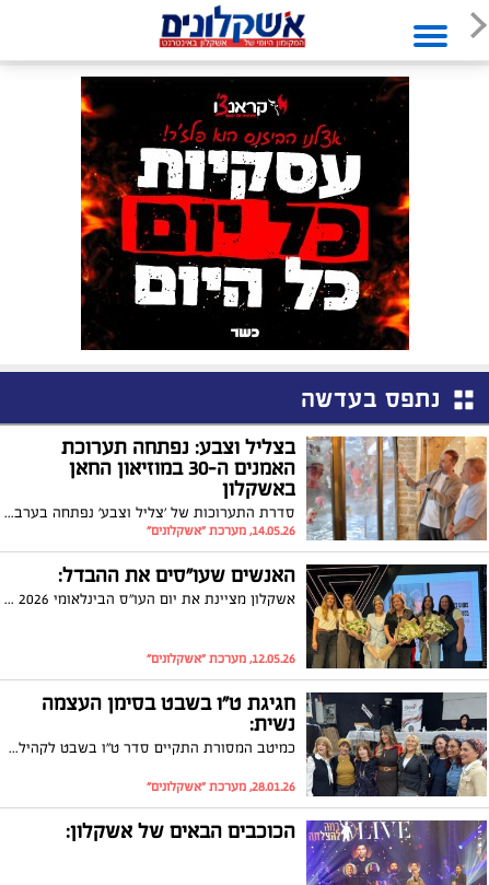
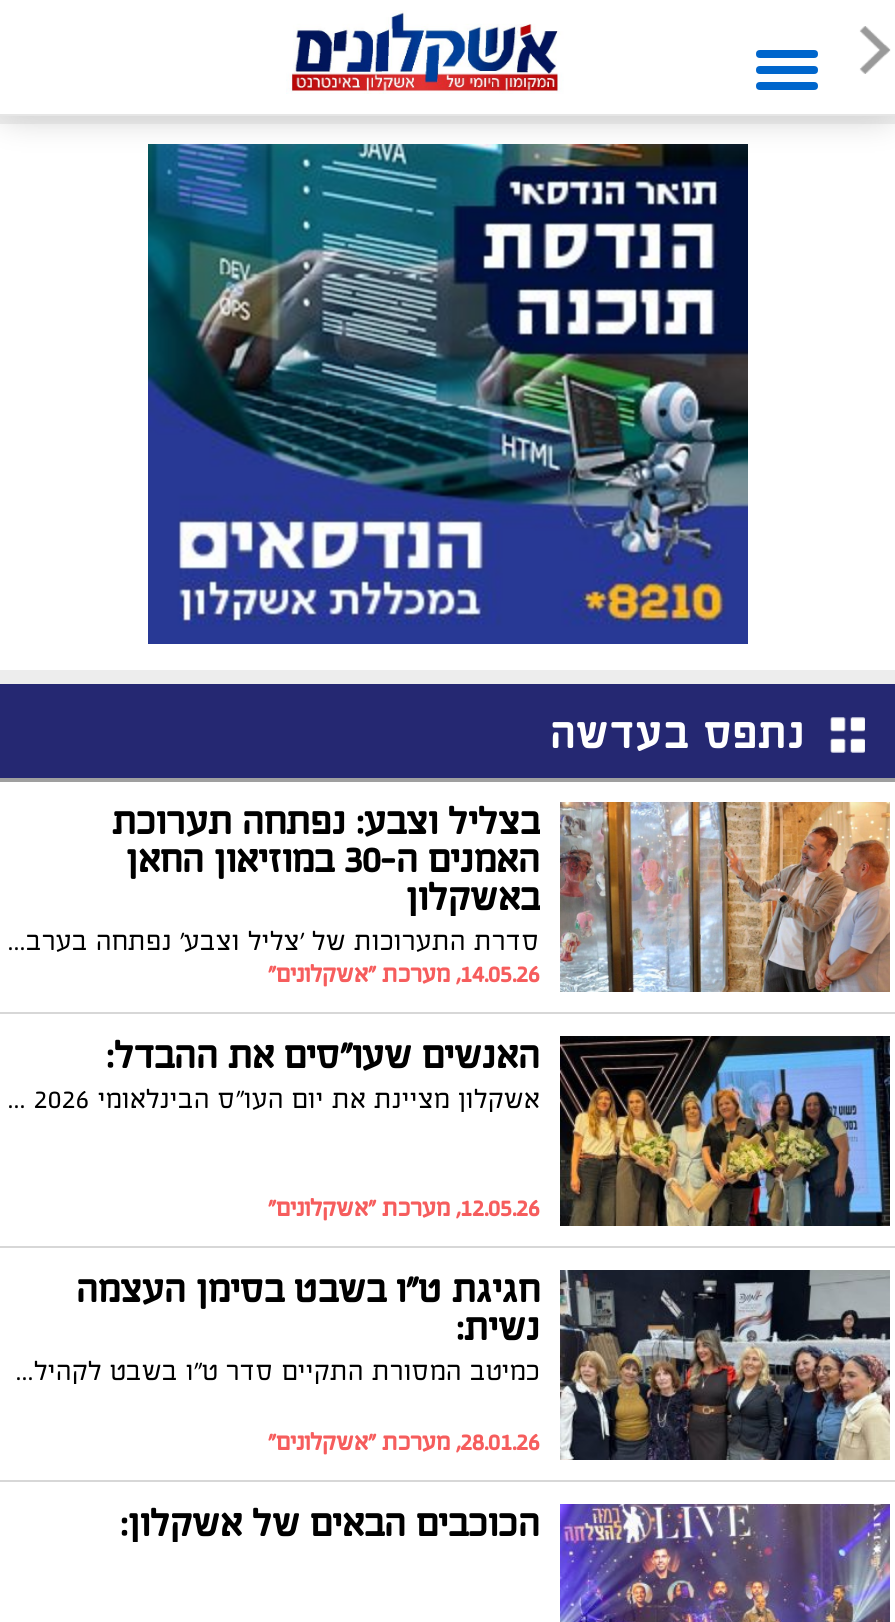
[80,75,410,351] [image] -> [146,142,750,646] [image]

